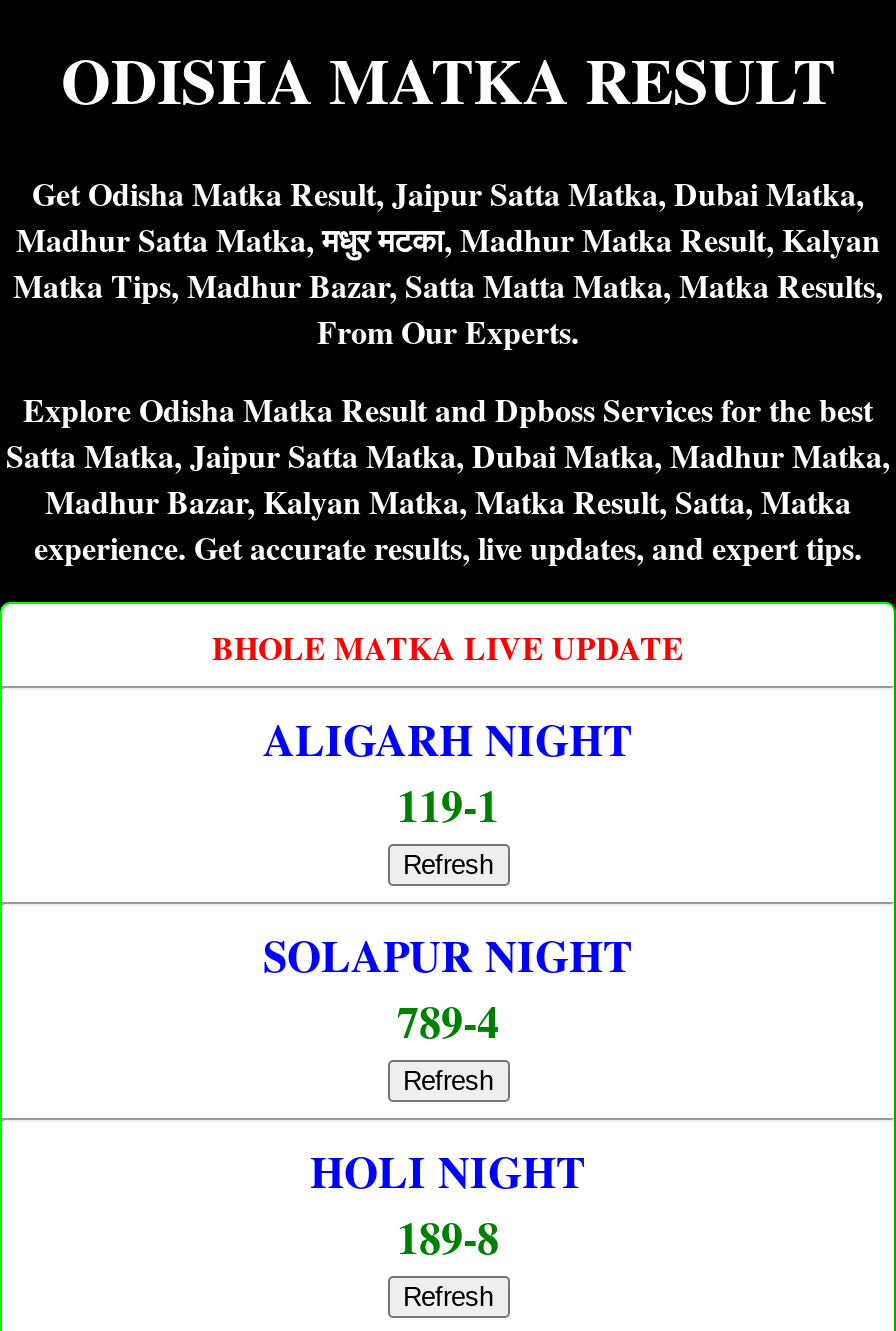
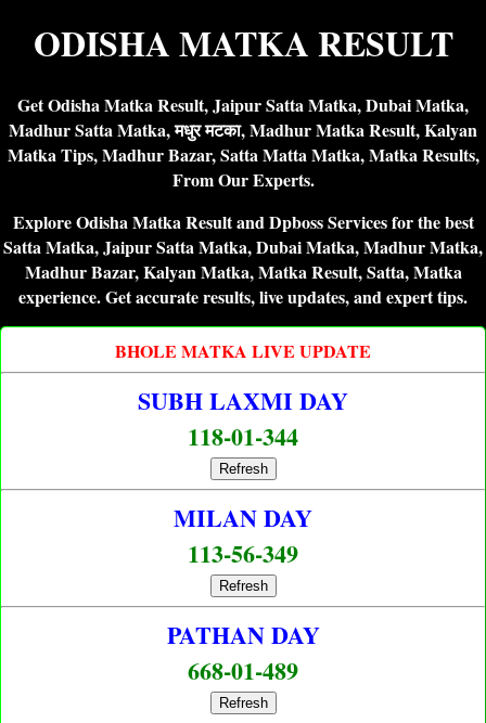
[263,706,633,838] ALIGARH NIGHT | 119-1 -> [138,383,348,454] SUBH LAXMI DAY | 118-01-344
[263,922,633,1054] SOLAPUR NIGHT | 789-4 -> [174,500,312,571] MILAN DAY | 113-56-349
[310,1138,586,1270] HOLI NIGHT | 189-8 -> [167,617,319,688] PATHAN DAY | 668-01-489

